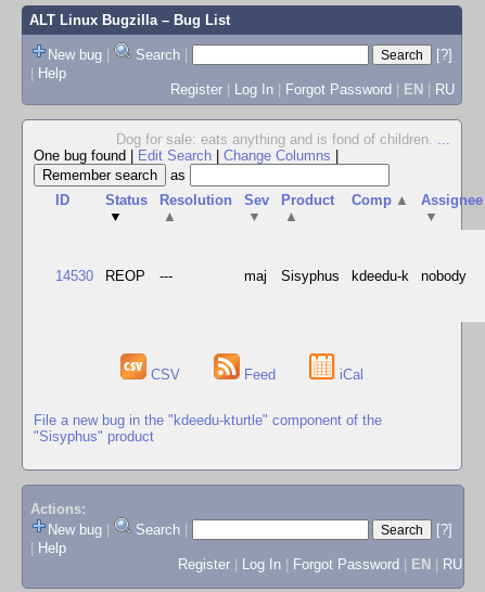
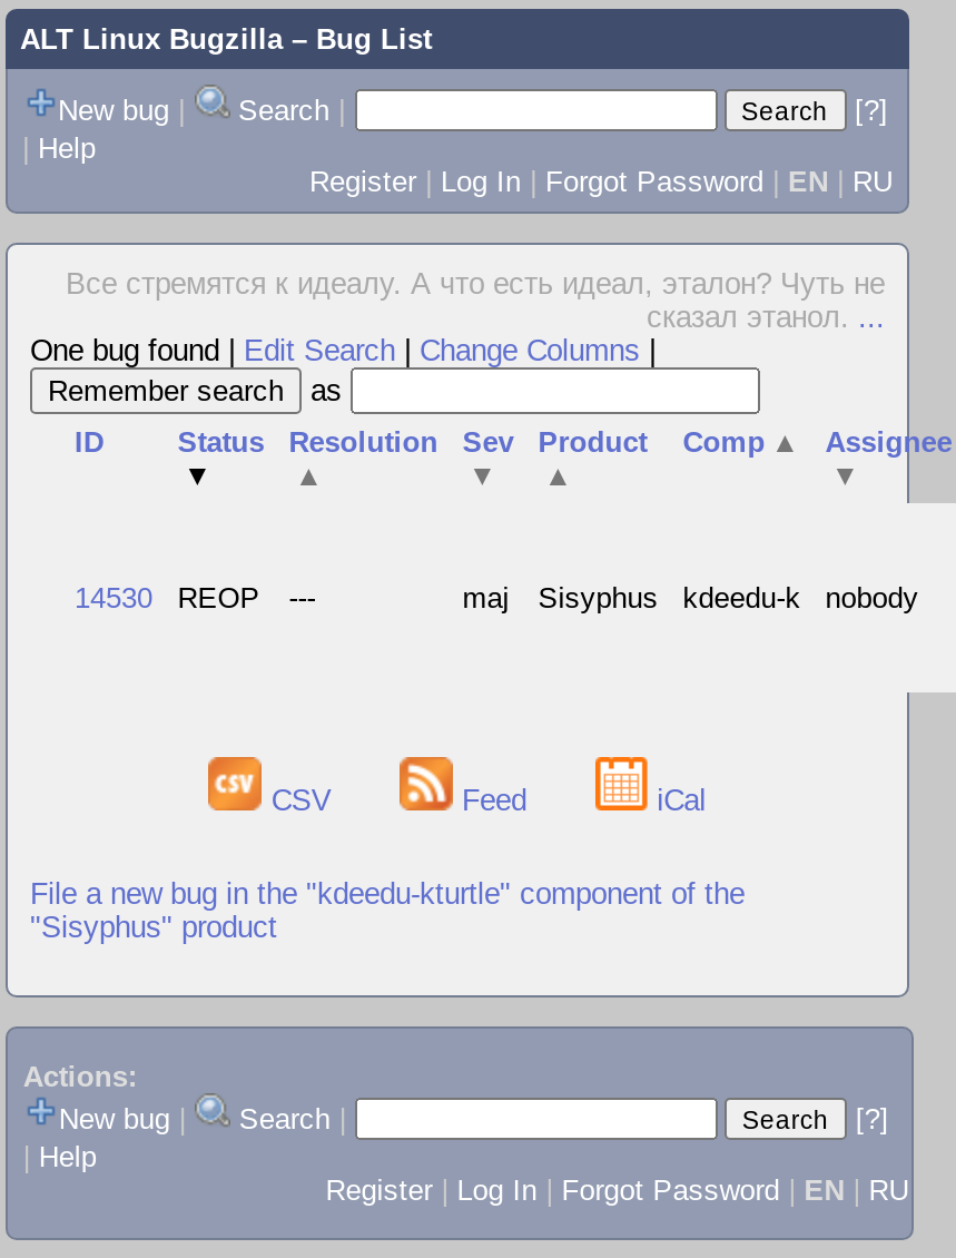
[116,131,450,147] Dog for sale: eats anything and is fond of children.... -> [66,267,885,334] Все стремятся к идеалу. А что есть идеал, эталон? Чуть не | сказал этанол....

